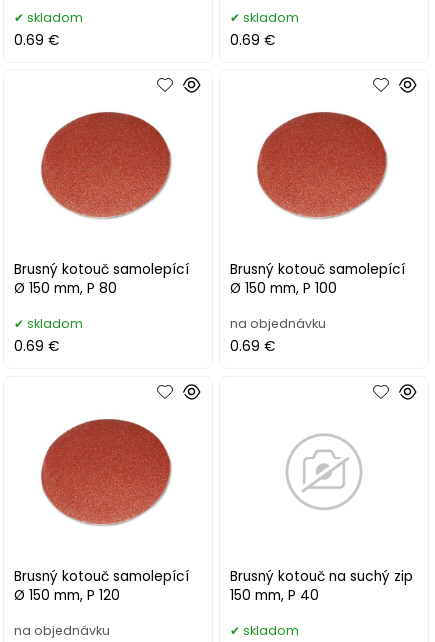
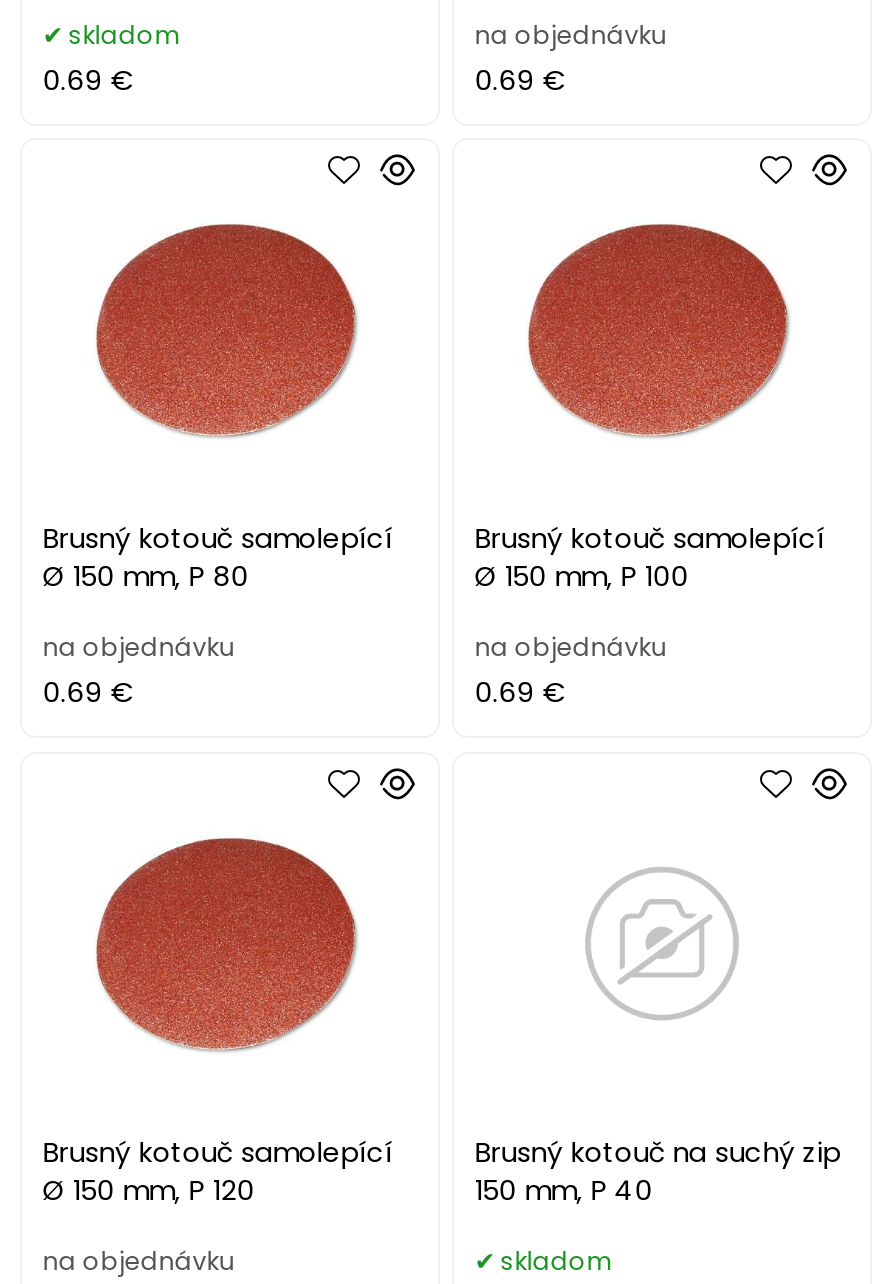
[243,9,299,26] skladom -> [474,18,666,52] na objednávku
[27,315,83,332] skladom -> [42,631,234,665] na objednávku

